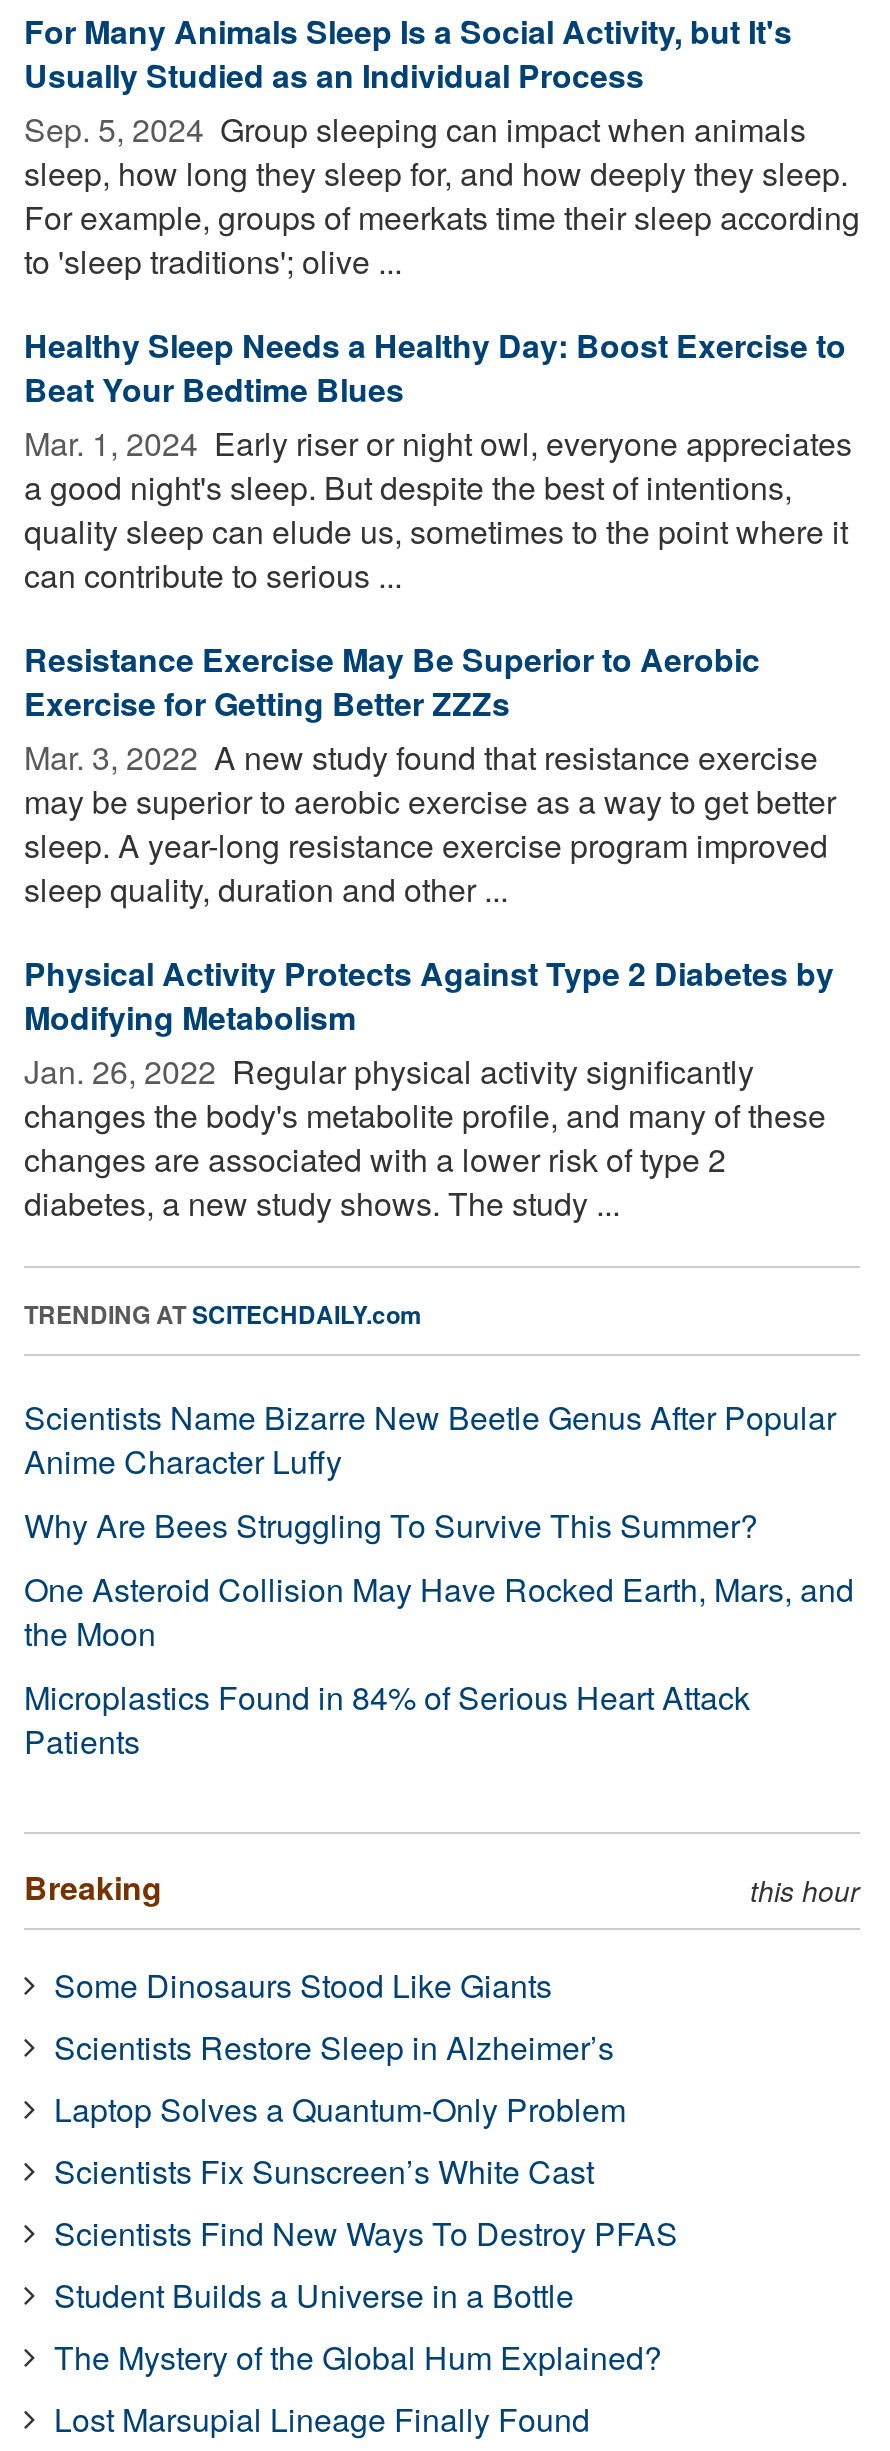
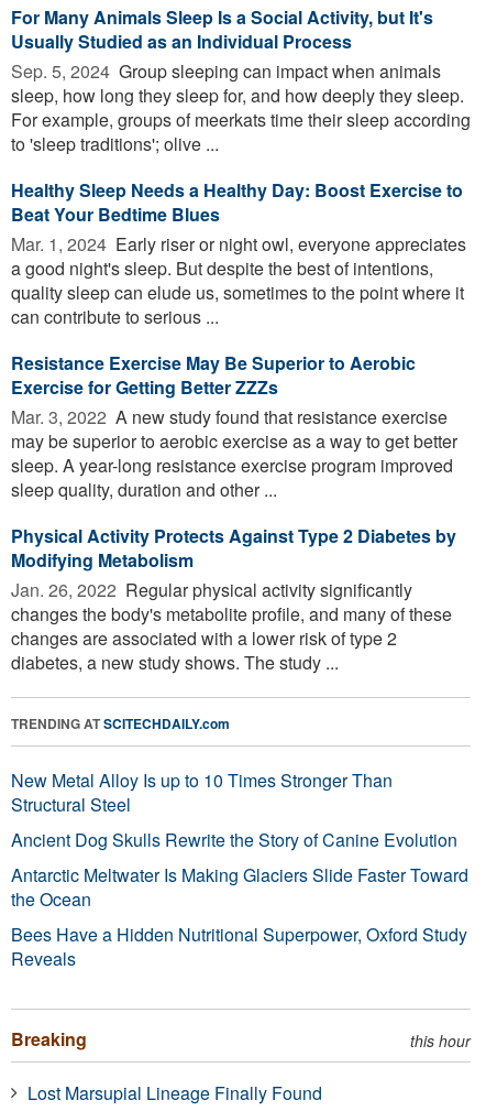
[24,1394,854,1764] Scientists Name Bizarre New Beetle Genus After Popular | Anime Character Luffy | Why Are Bees Struggling To Survive This Summer? | One Asteroid Collision May Have Rocked Earth, Mars, and | the Moon | Microplastics Found in 84% of Serious Heart Attack | Patients -> [11,767,468,971] New Metal Alloy Is up to 10 Times Stronger Than | Structural Steel | Ancient Dog Skulls Rewrite the Story of Canine Evolution | Antarctic Meltwater Is Making Glaciers Slide Faster Toward | the Ocean | Bees Have a Hidden Nutritional Superpower, Oxford Study | Reveals
[54,1962,678,2380] Some Dinosaurs Stood Like Giants | Scientists Restore Sleep in Alzheimer’s | Laptop Solves a Quantum-Only Problem | Scientists Fix Sunscreen’s White Cast | Scientists Find New Ways To Destroy PFAS | Student Builds a Universe in a Bottle | The Mystery of the Global Hum Explained? -> none

